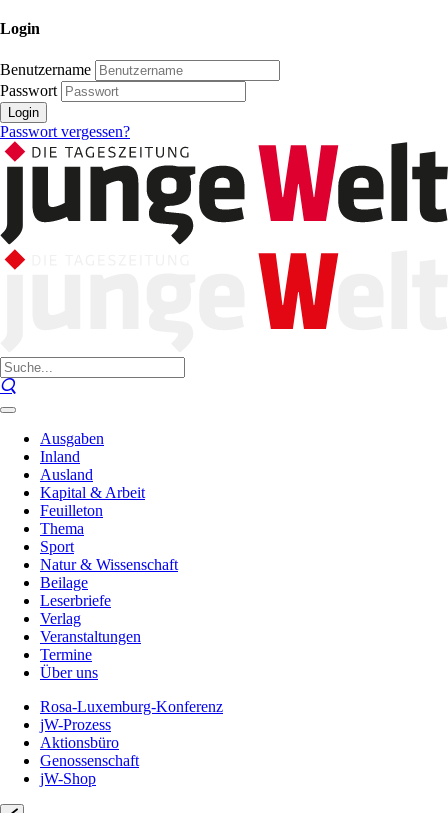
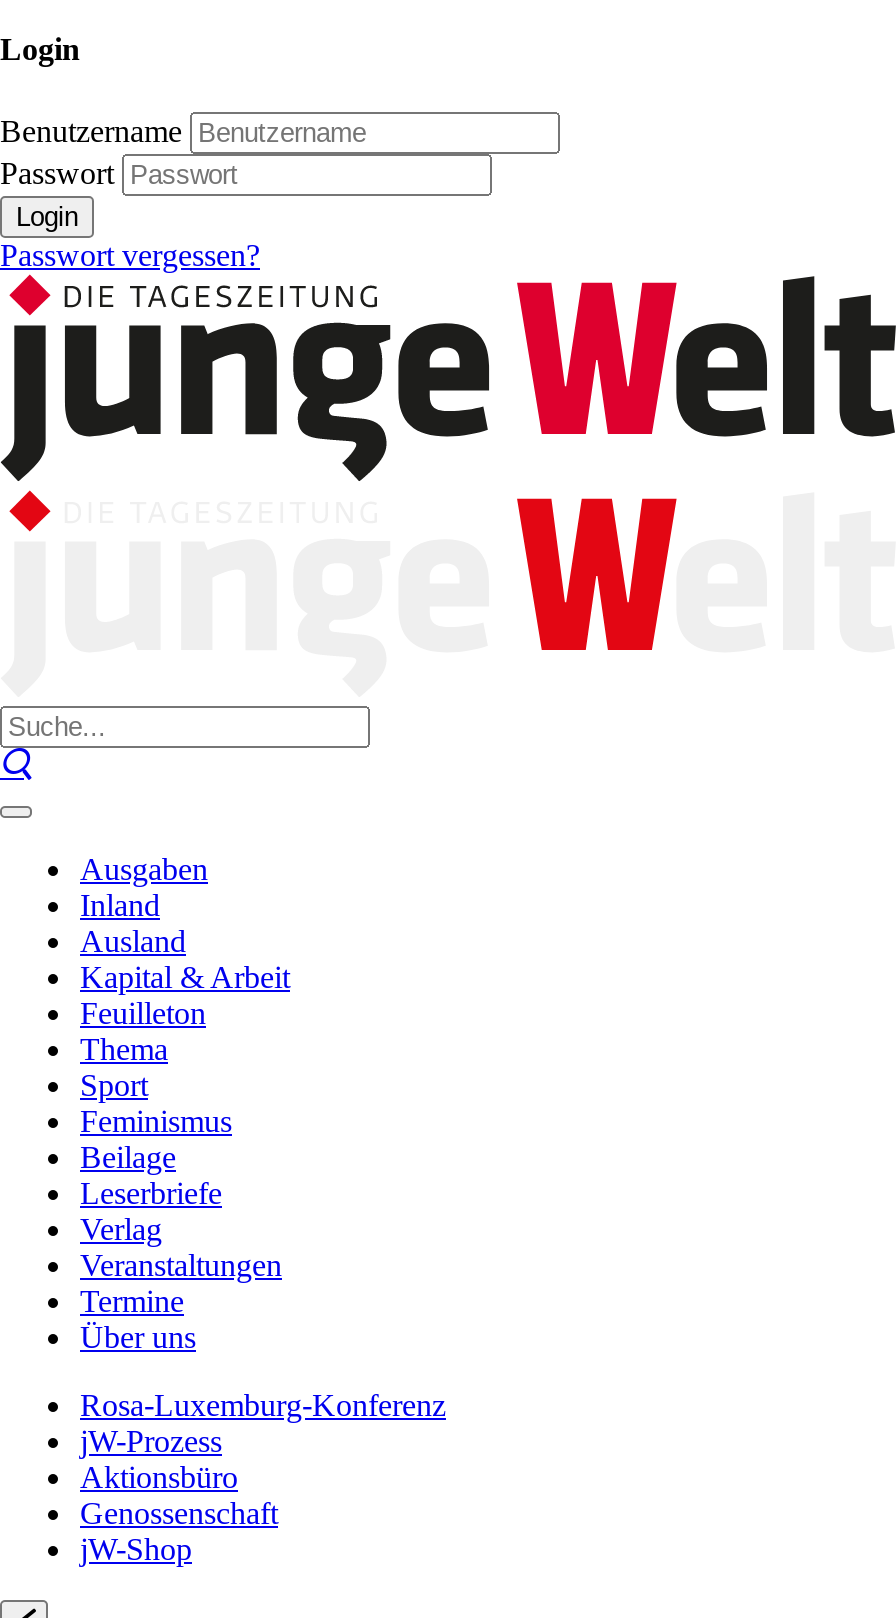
[40,556,178,573] Natur & Wissenschaft -> [80,1104,232,1138] Feminismus

